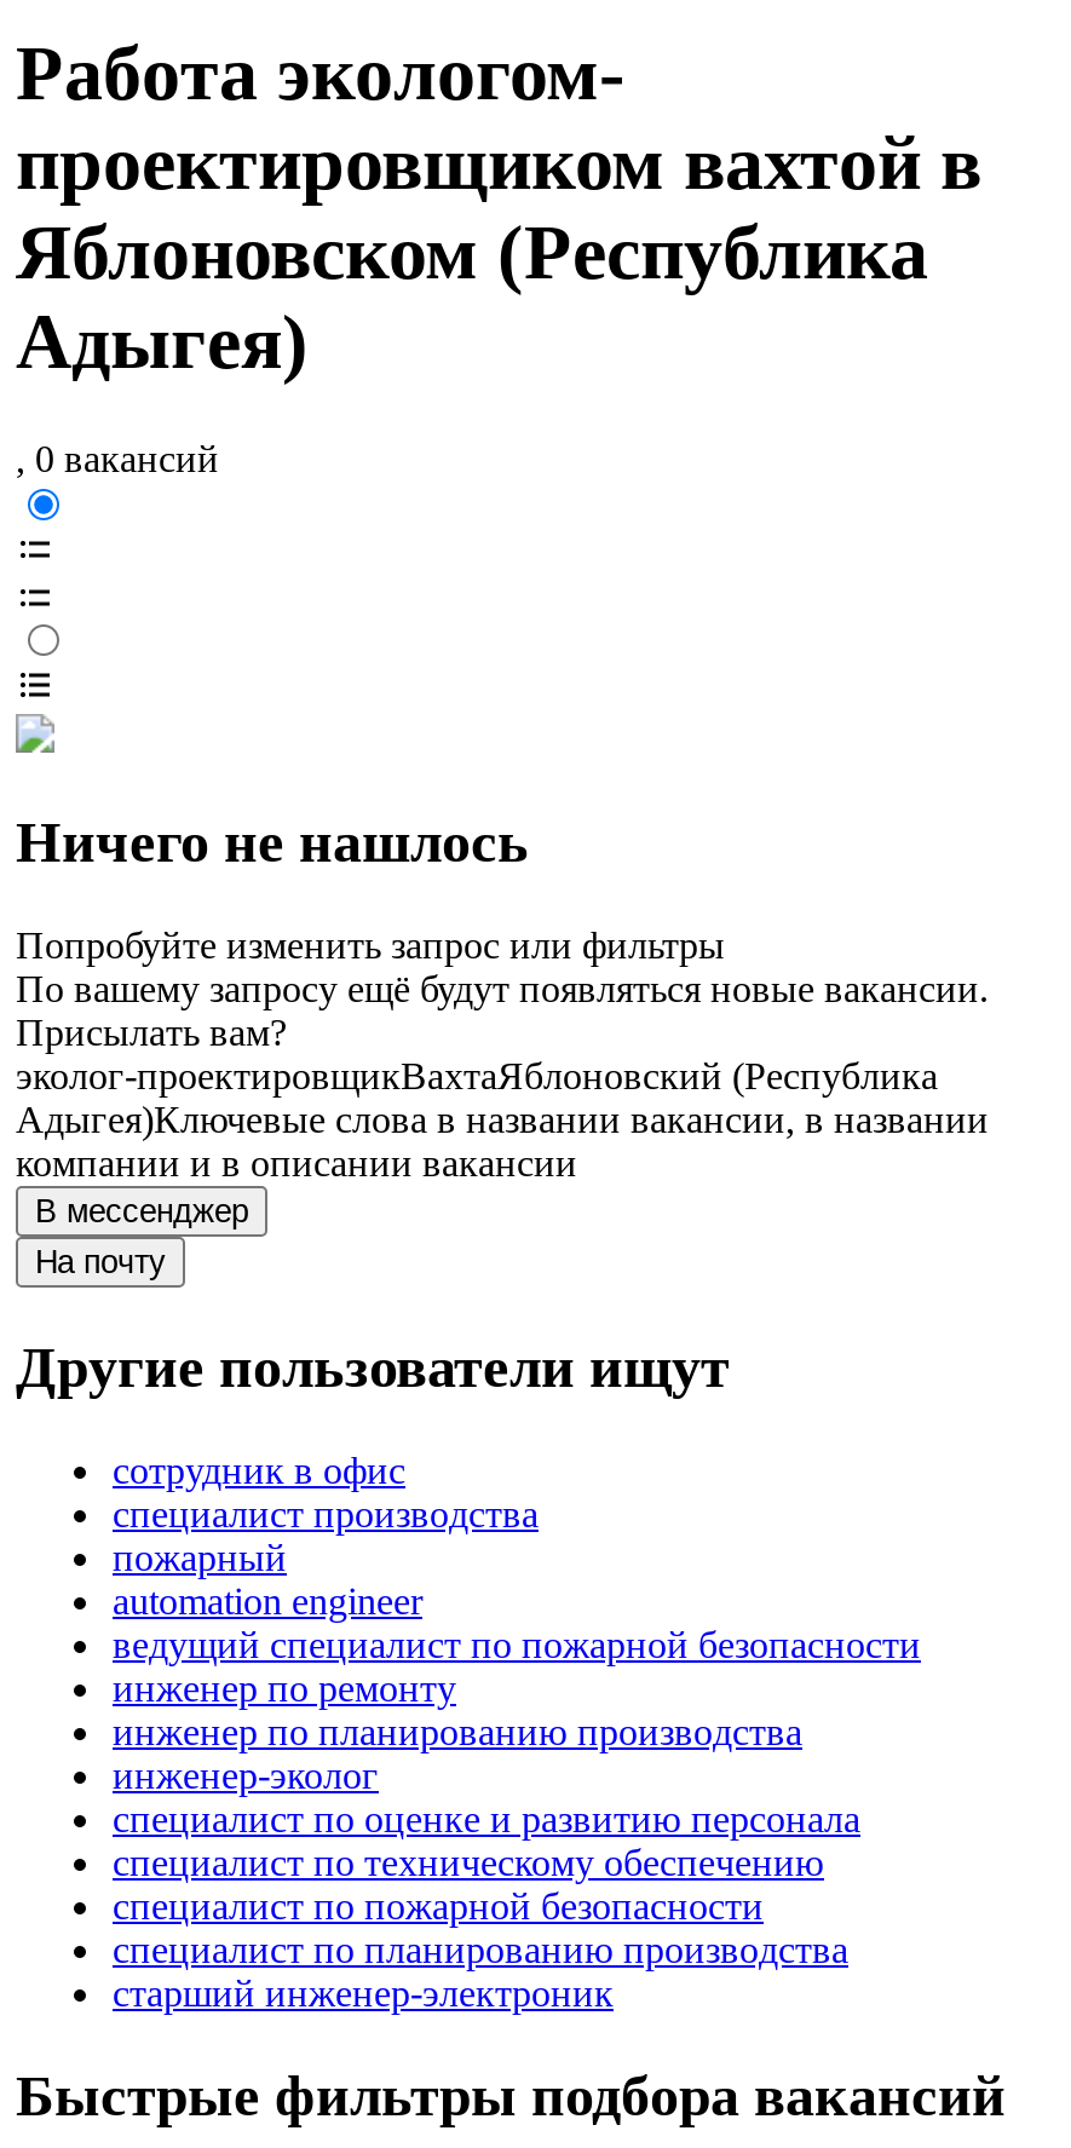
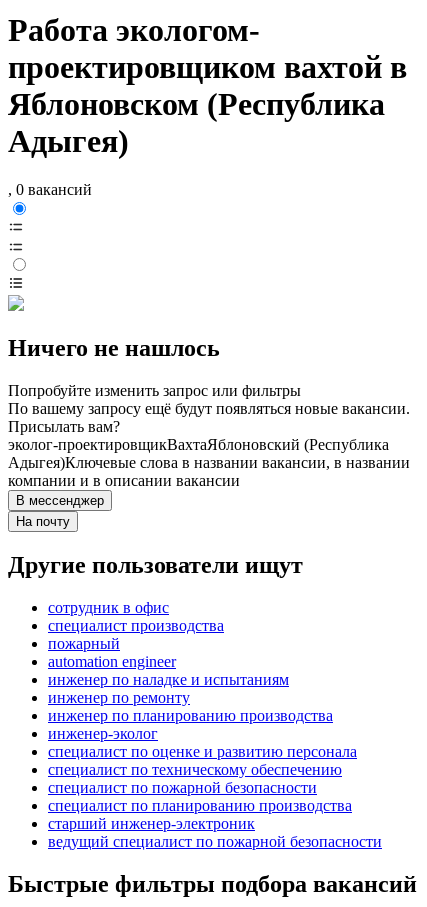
moved [113,1624,921,1665] -> [48,833,382,850]: ведущий специалист по пожарной безопасности
none -> [48,671,289,688] инженер по наладке и испытаниям

